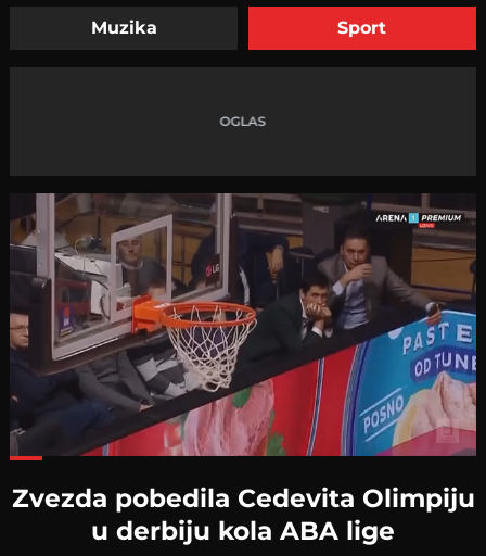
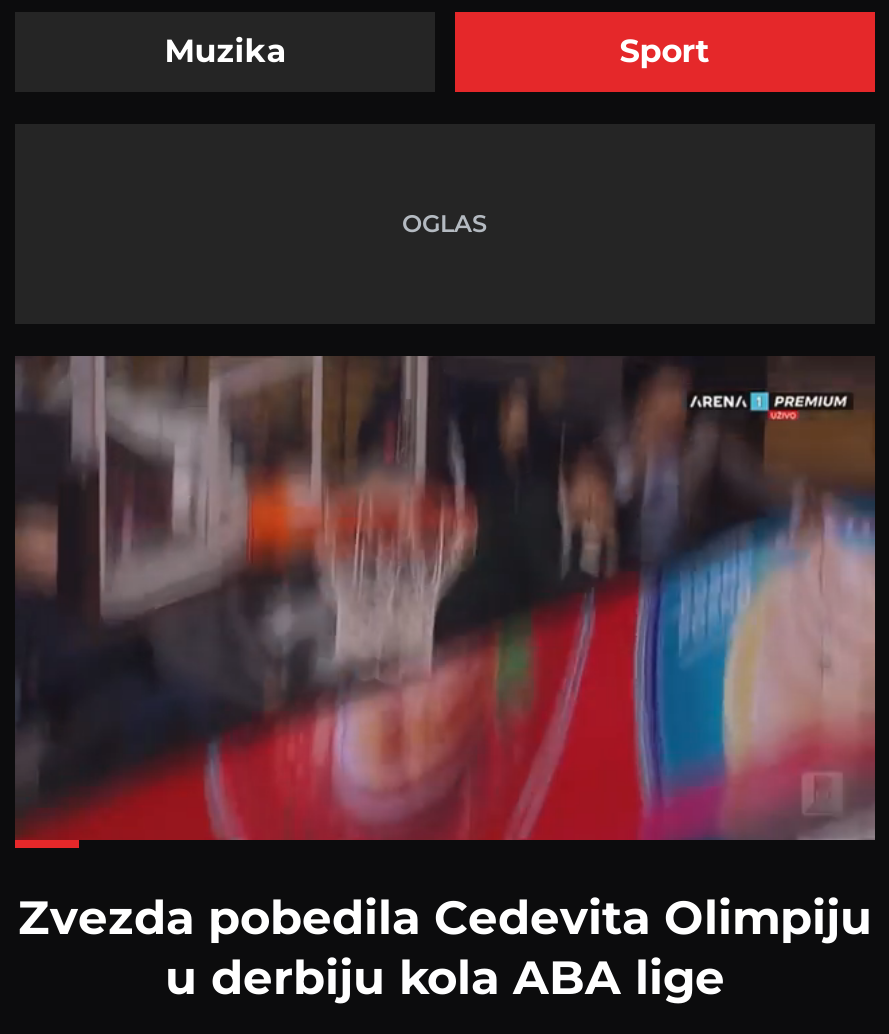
[10,194,477,460] [image] -> [15,356,877,848] [image]

